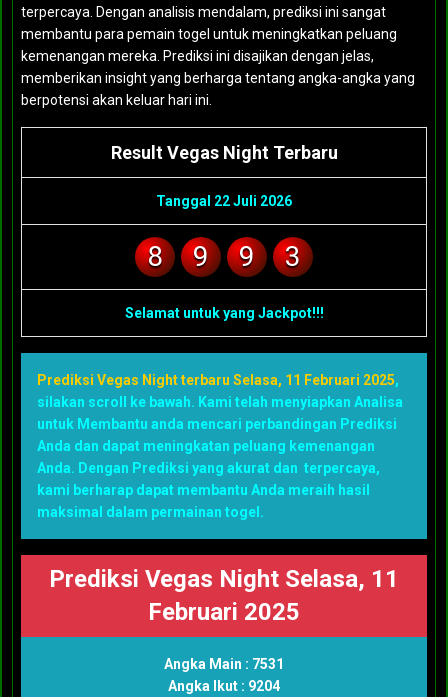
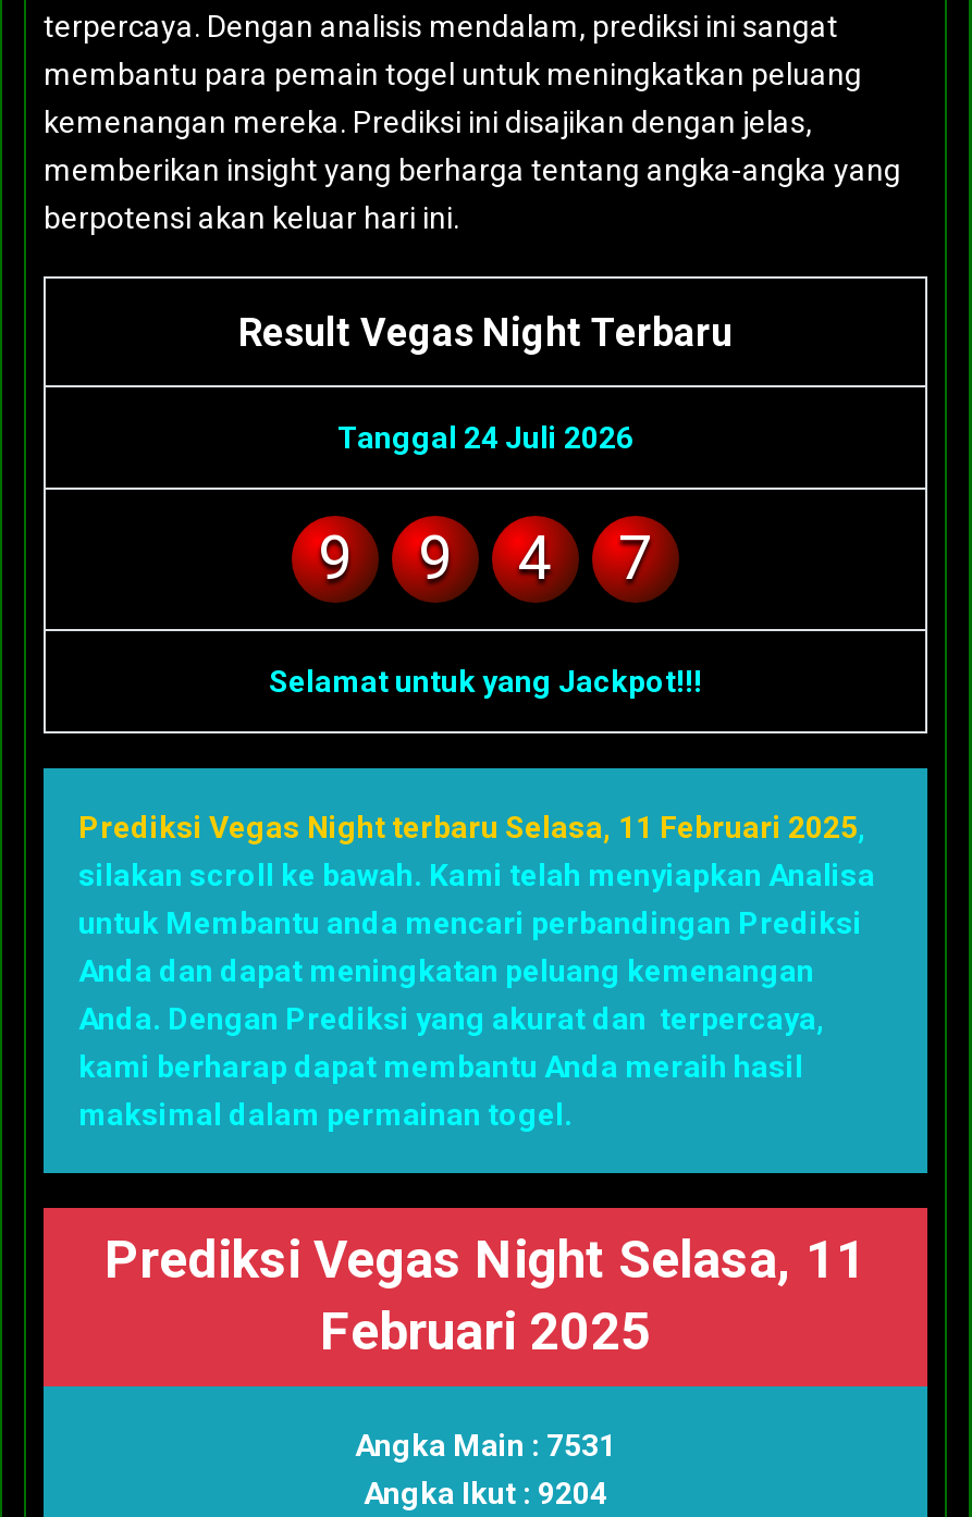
[147,192,292,272] Tanggal 22 Juli 2026 | 8 -> [337,419,633,454] Tanggal 24 Juli 2026
[285,239,301,272] 3 -> [518,521,653,593] 4 | 7

